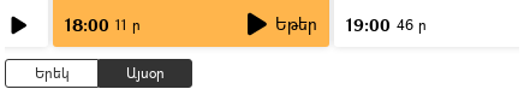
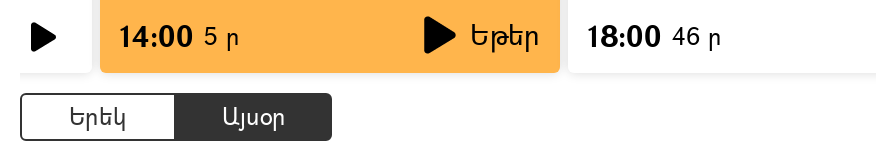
[65,13,141,36] 18:00 11 ր -> [120,17,240,55] 14:00 5 ր
[275,12,427,36] Եթեր 19:00 46 ր -> [470,15,722,55] Եթեր 18:00 46 ր

